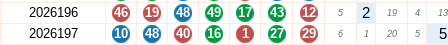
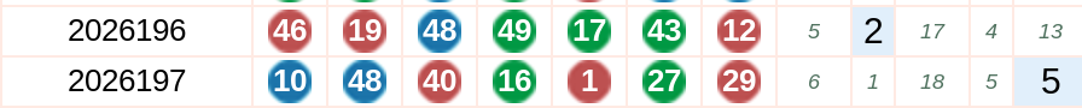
[338,4,447,21] 5 2 19 4 13 -> [808,10,1063,50] 5 2 17 4 13
[386,29,396,39] 20 -> [920,70,944,94] 18

